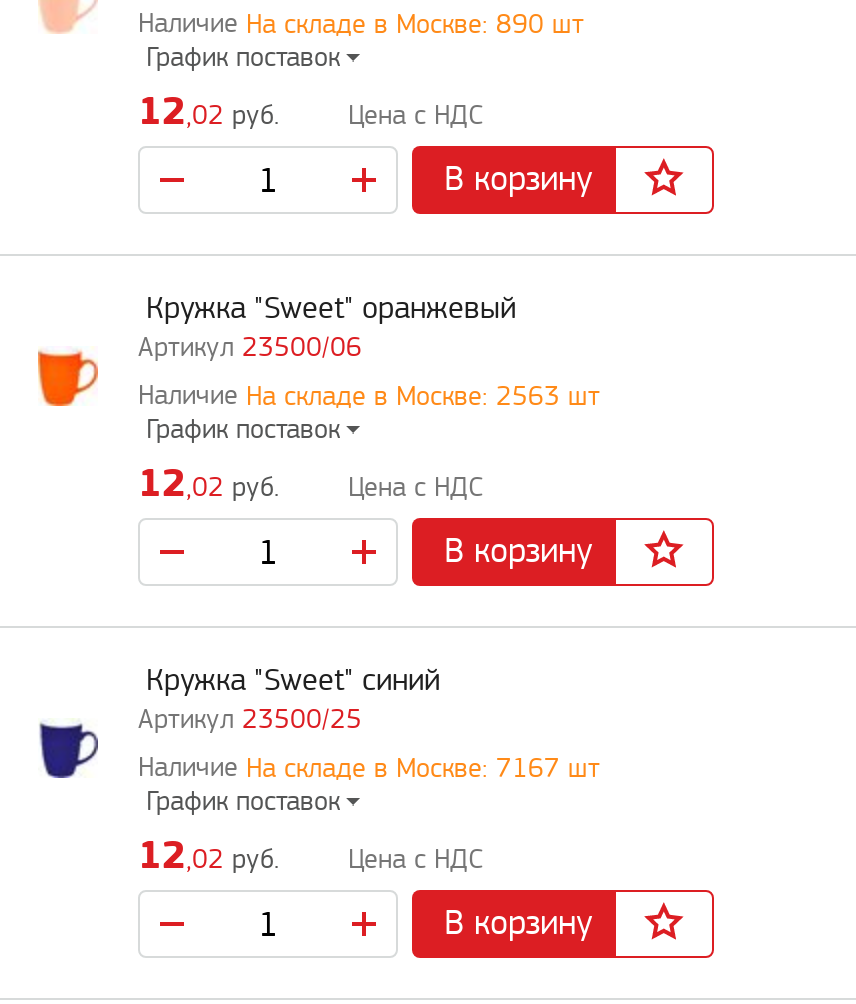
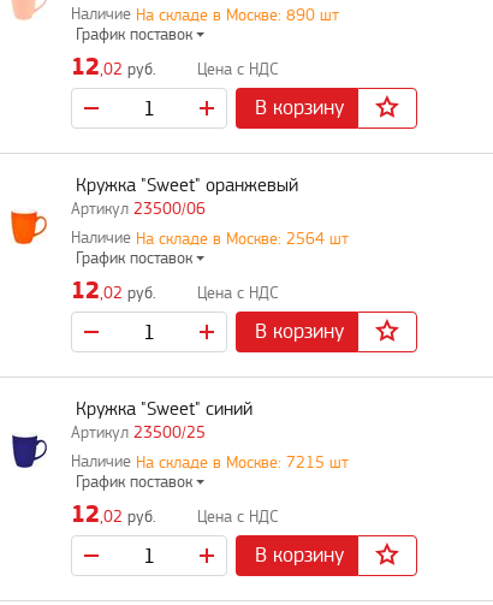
[246,383,600,411] На складе в Москве: 2563 шт -> [136,230,349,247] На складе в Москве: 2564 шт
[246,755,600,783] На складе в Москве: 7167 шт -> [136,454,349,471] На складе в Москве: 7215 шт

